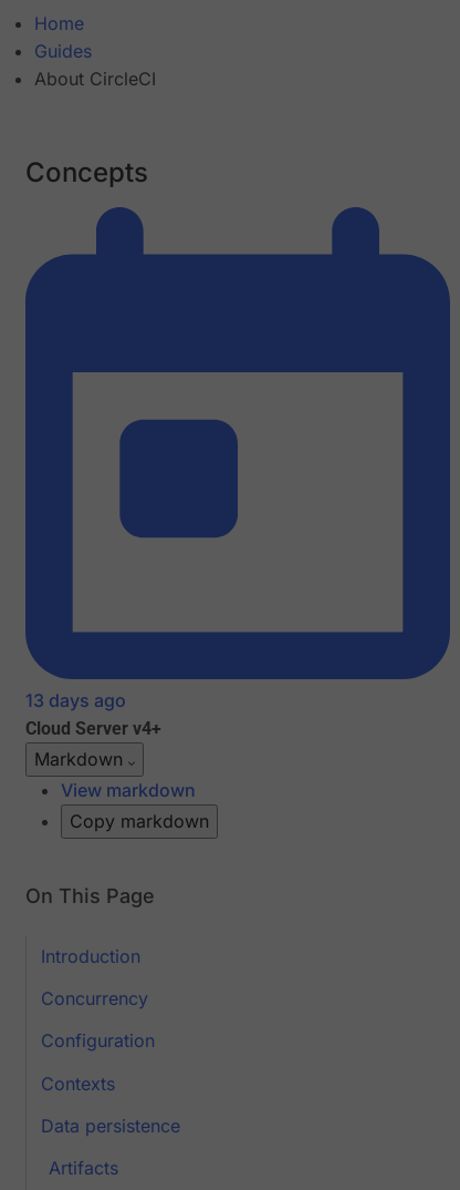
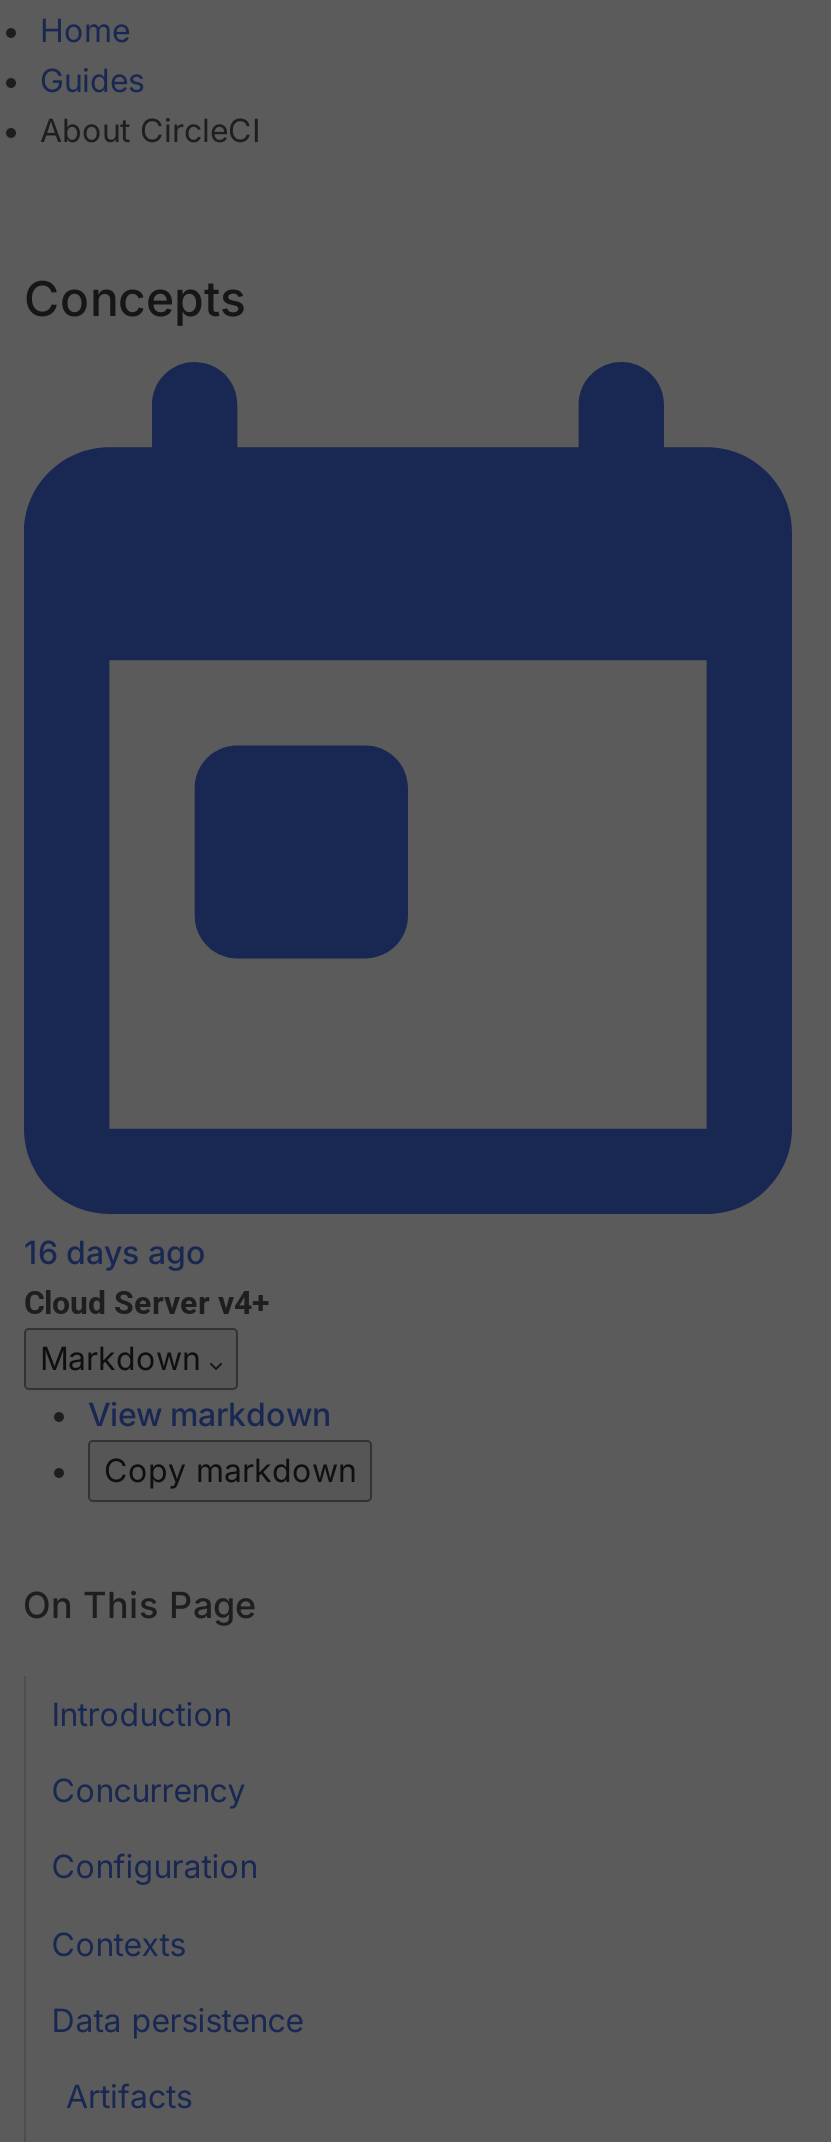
[25,690,126,712] 13 days ago -> [24,1233,206,1273] 16 days ago

